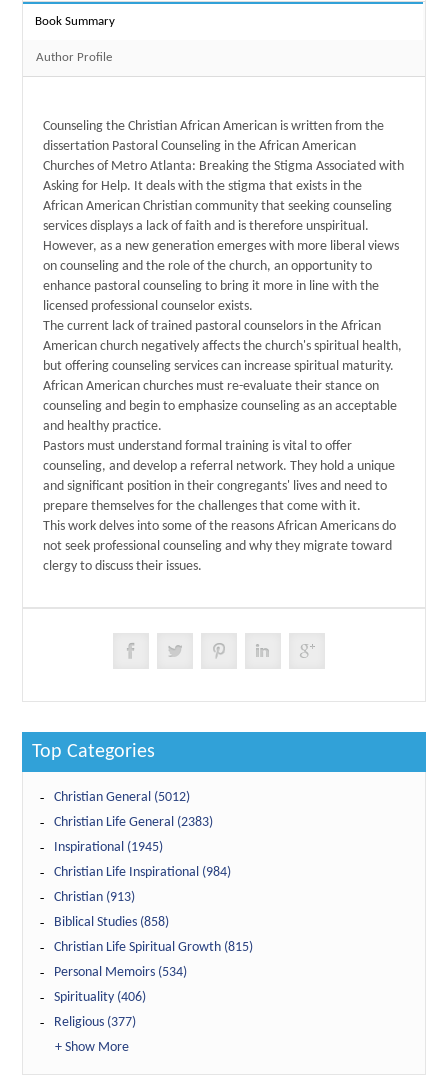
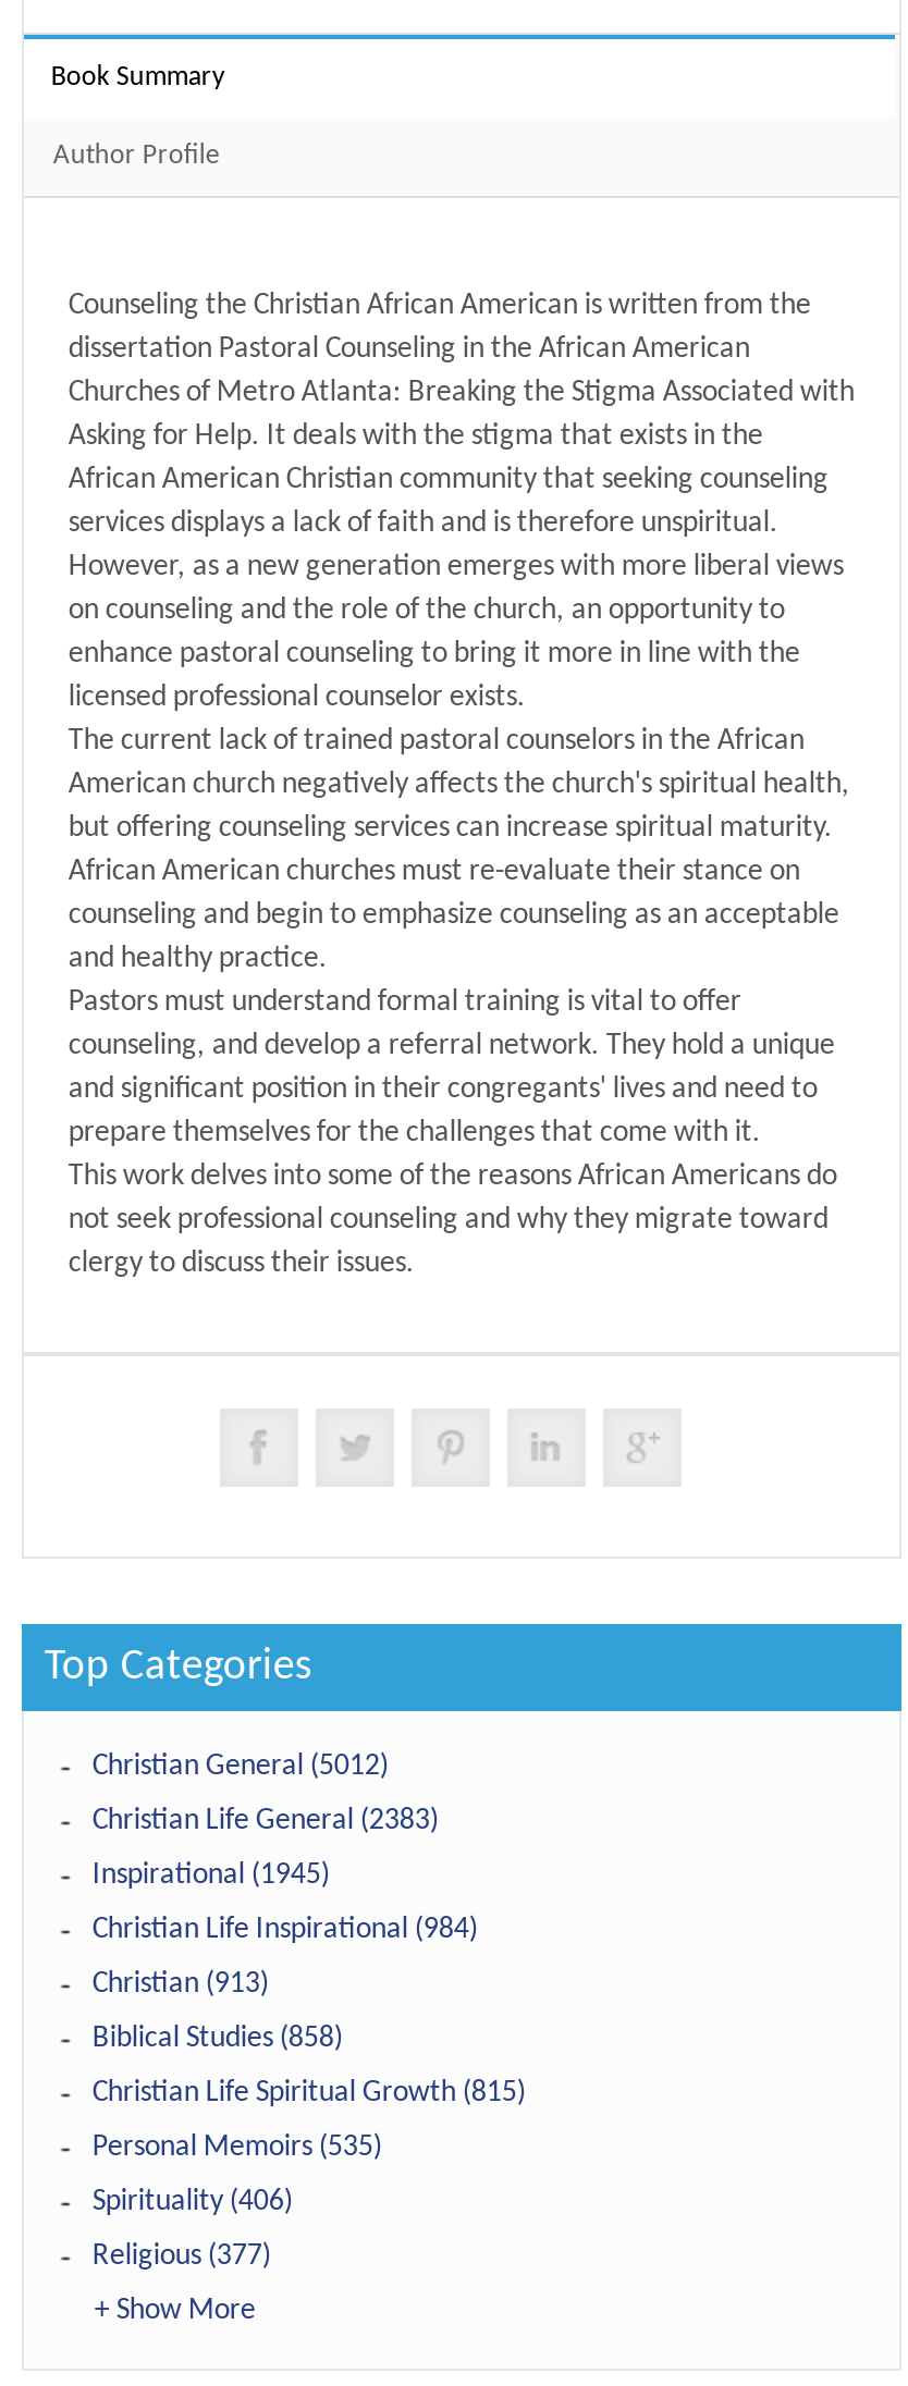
[54,965,187,980] Personal Memoirs (534) -> [92,2132,382,2164] Personal Memoirs (535)

